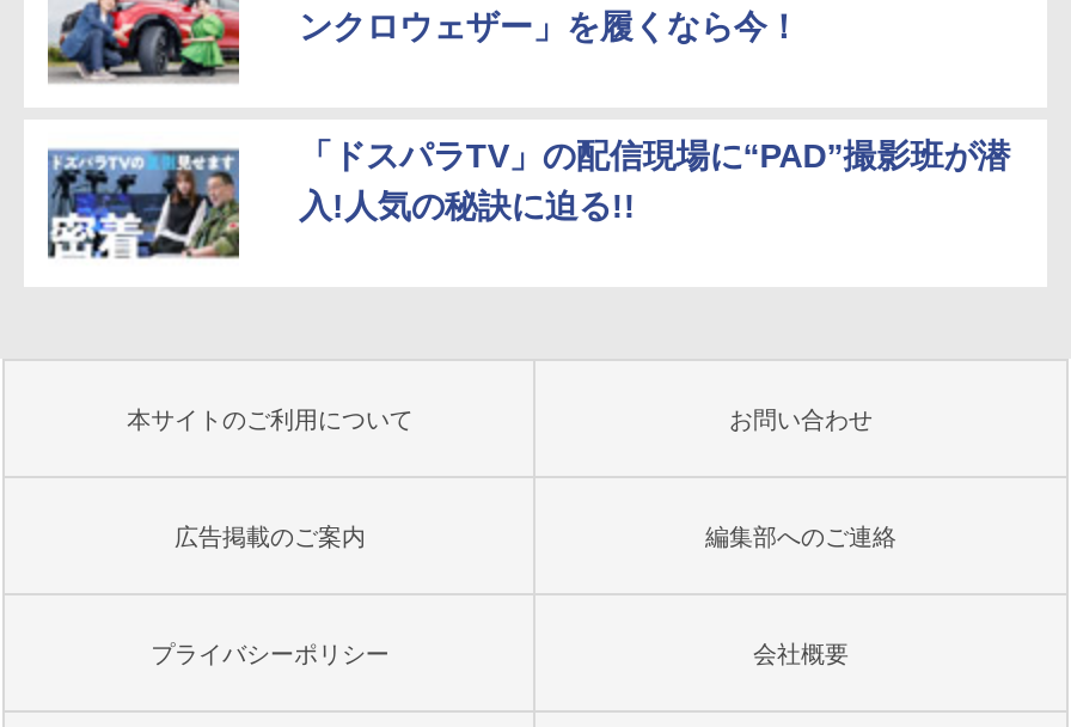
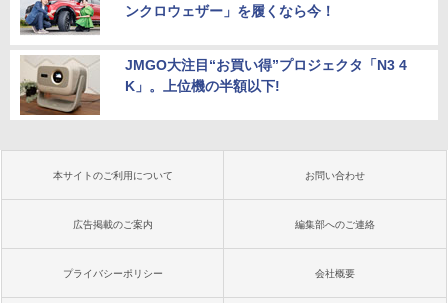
[45,134,1011,275] [image] | 「ドスパラTV」の配信現場に“PAD”撮影班が潜 | 入!人気の秘訣に迫る!! -> [19,55,407,116] [image] | JMGO大注目“お買い得”プロジェクタ「N3 4 | K」。上位機の半額以下!

